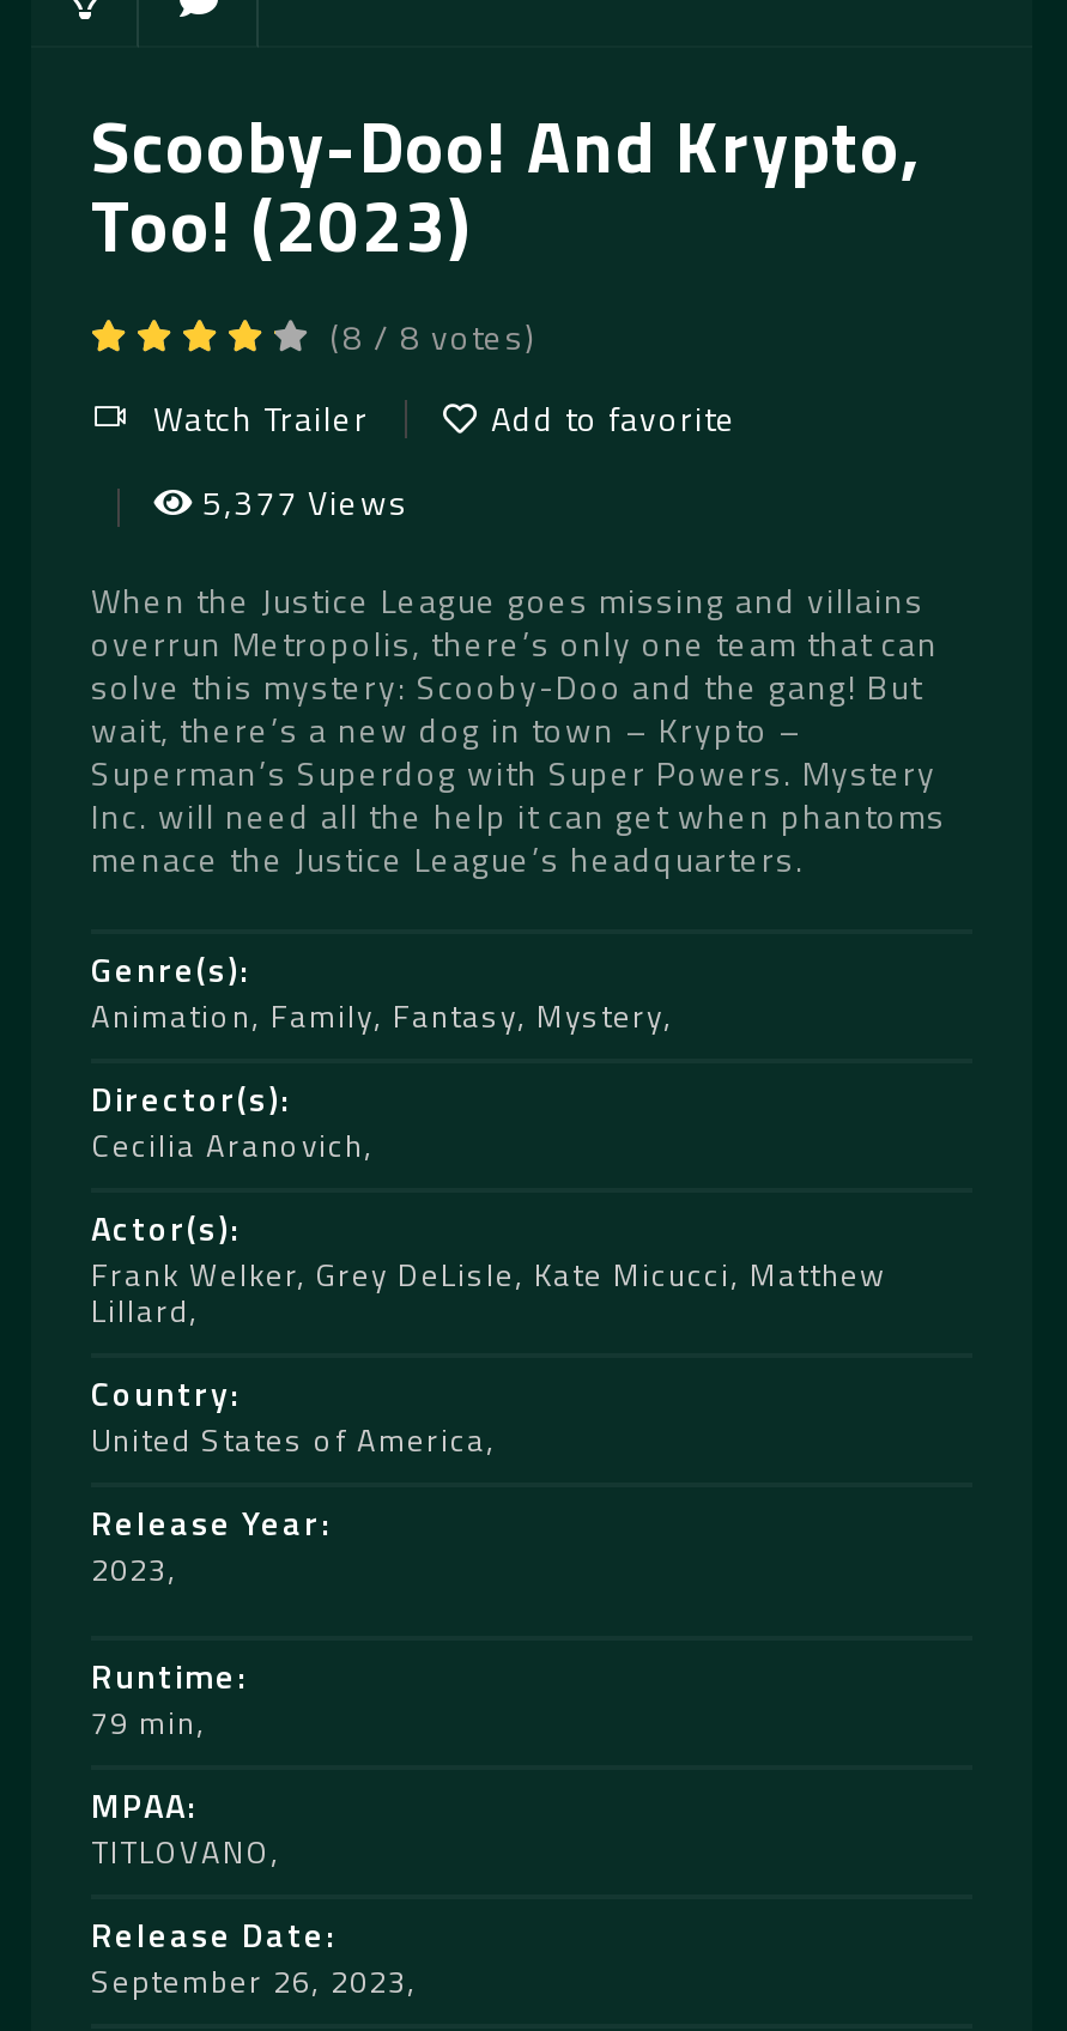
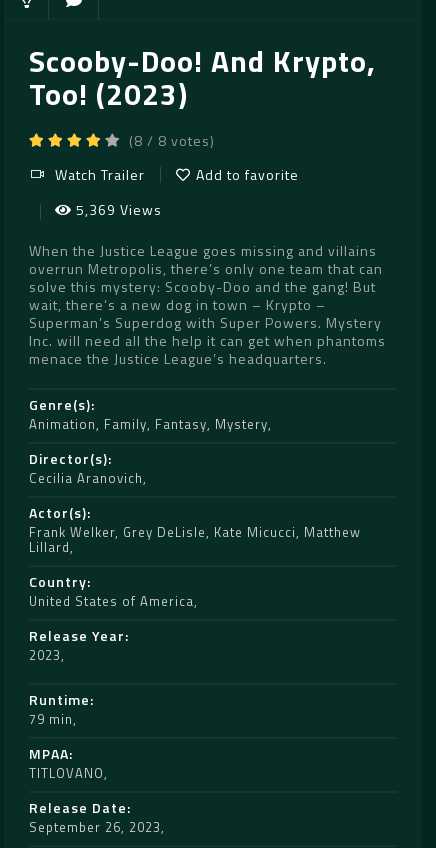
[202,477,408,527] 5,377 Views -> [75,199,161,220] 5,369 Views

